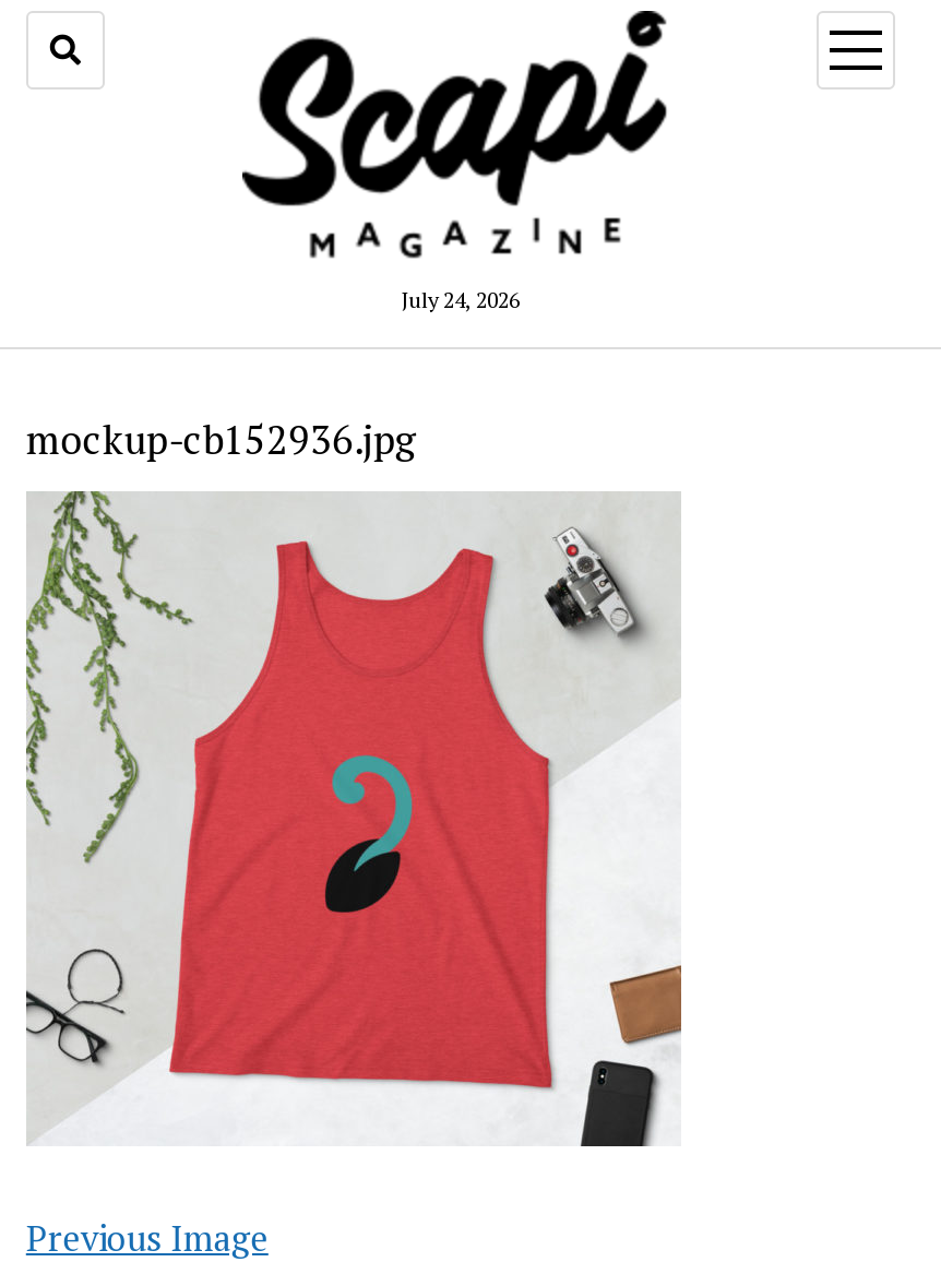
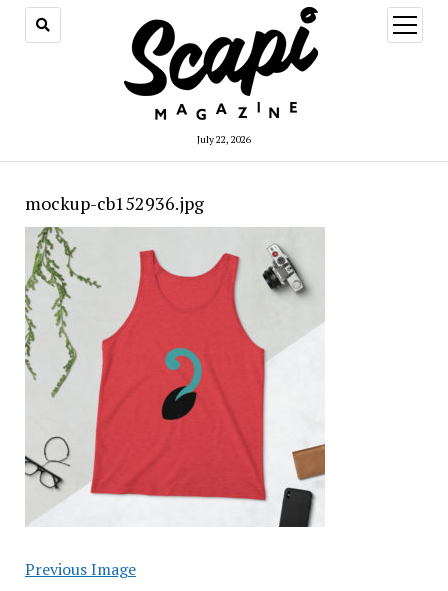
[402,286,520,314] July 24, 2026 -> [197,133,251,146] July 22, 2026

